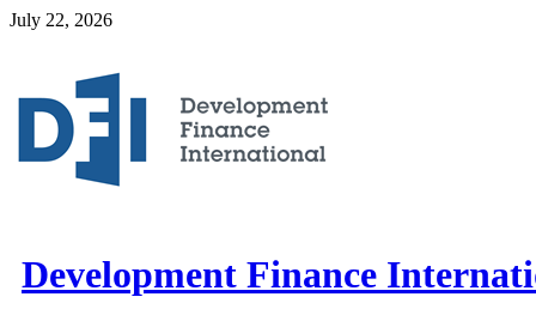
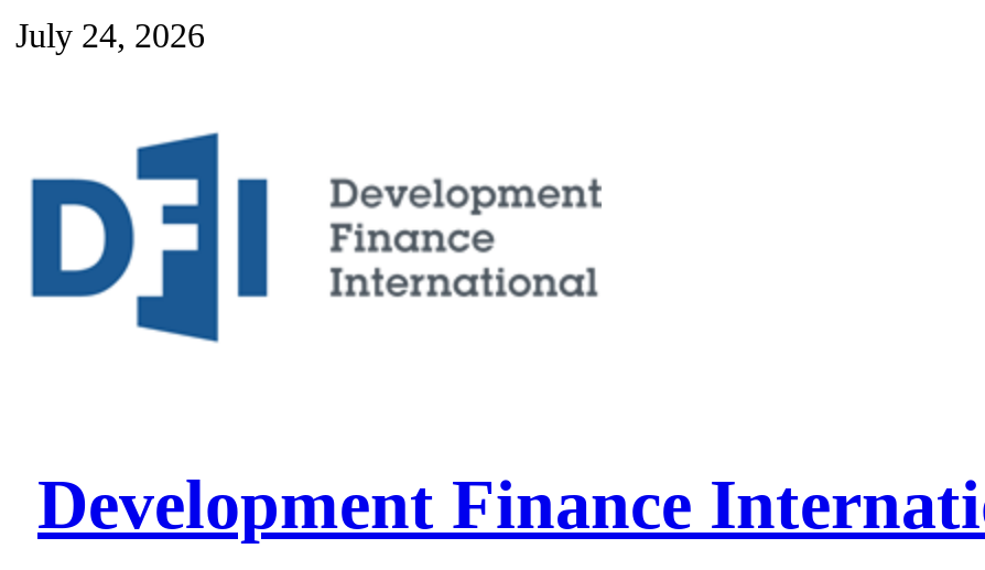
[10,10,112,30] July 22, 2026 -> [15,17,205,54] July 24, 2026

